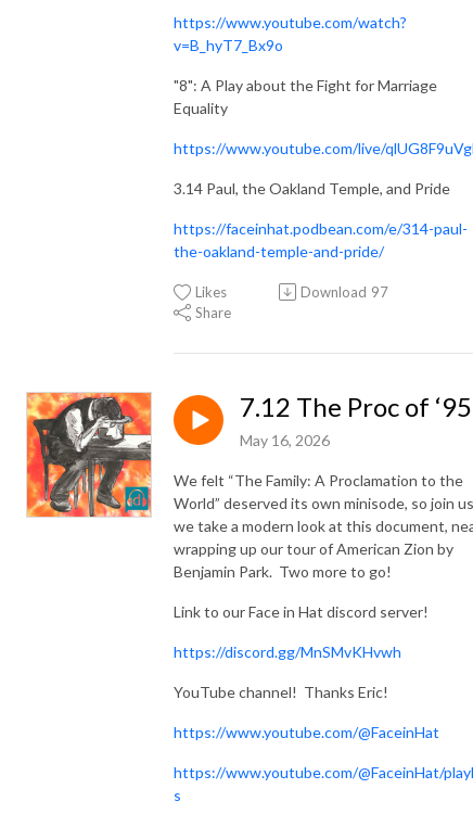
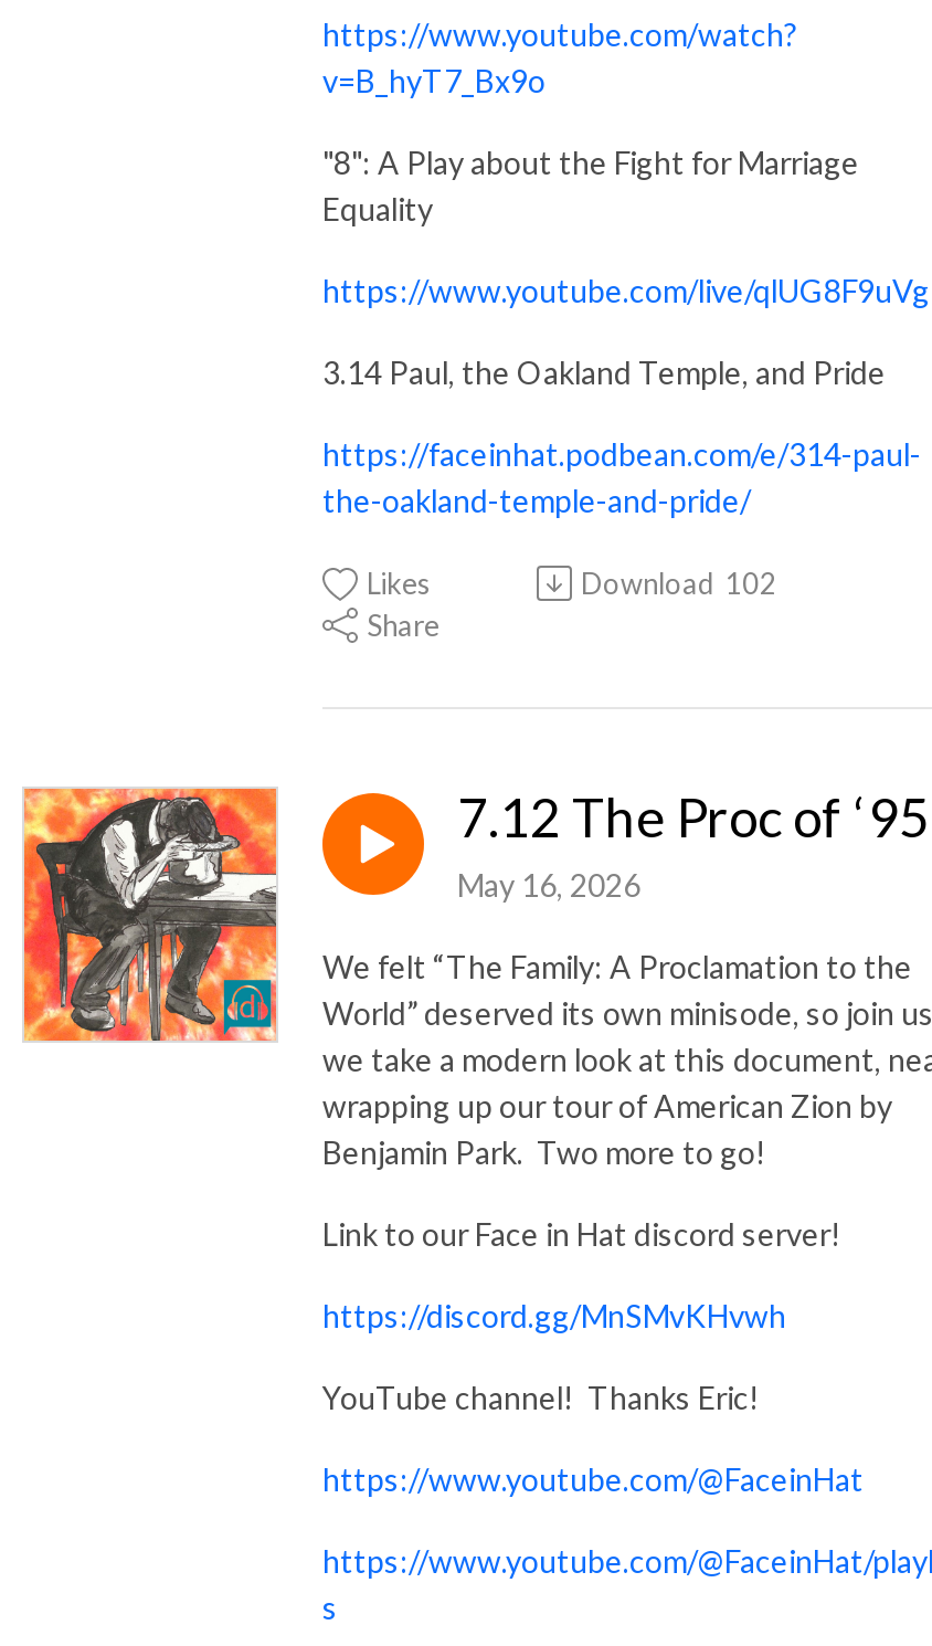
[301,283,388,301] Download 97 -> [581,566,777,601] Download 102

